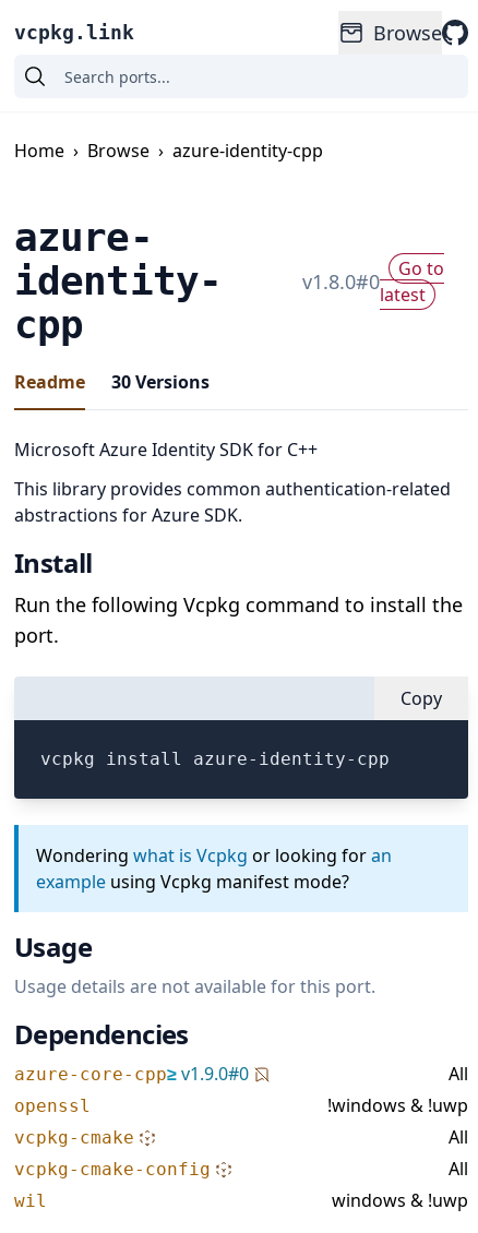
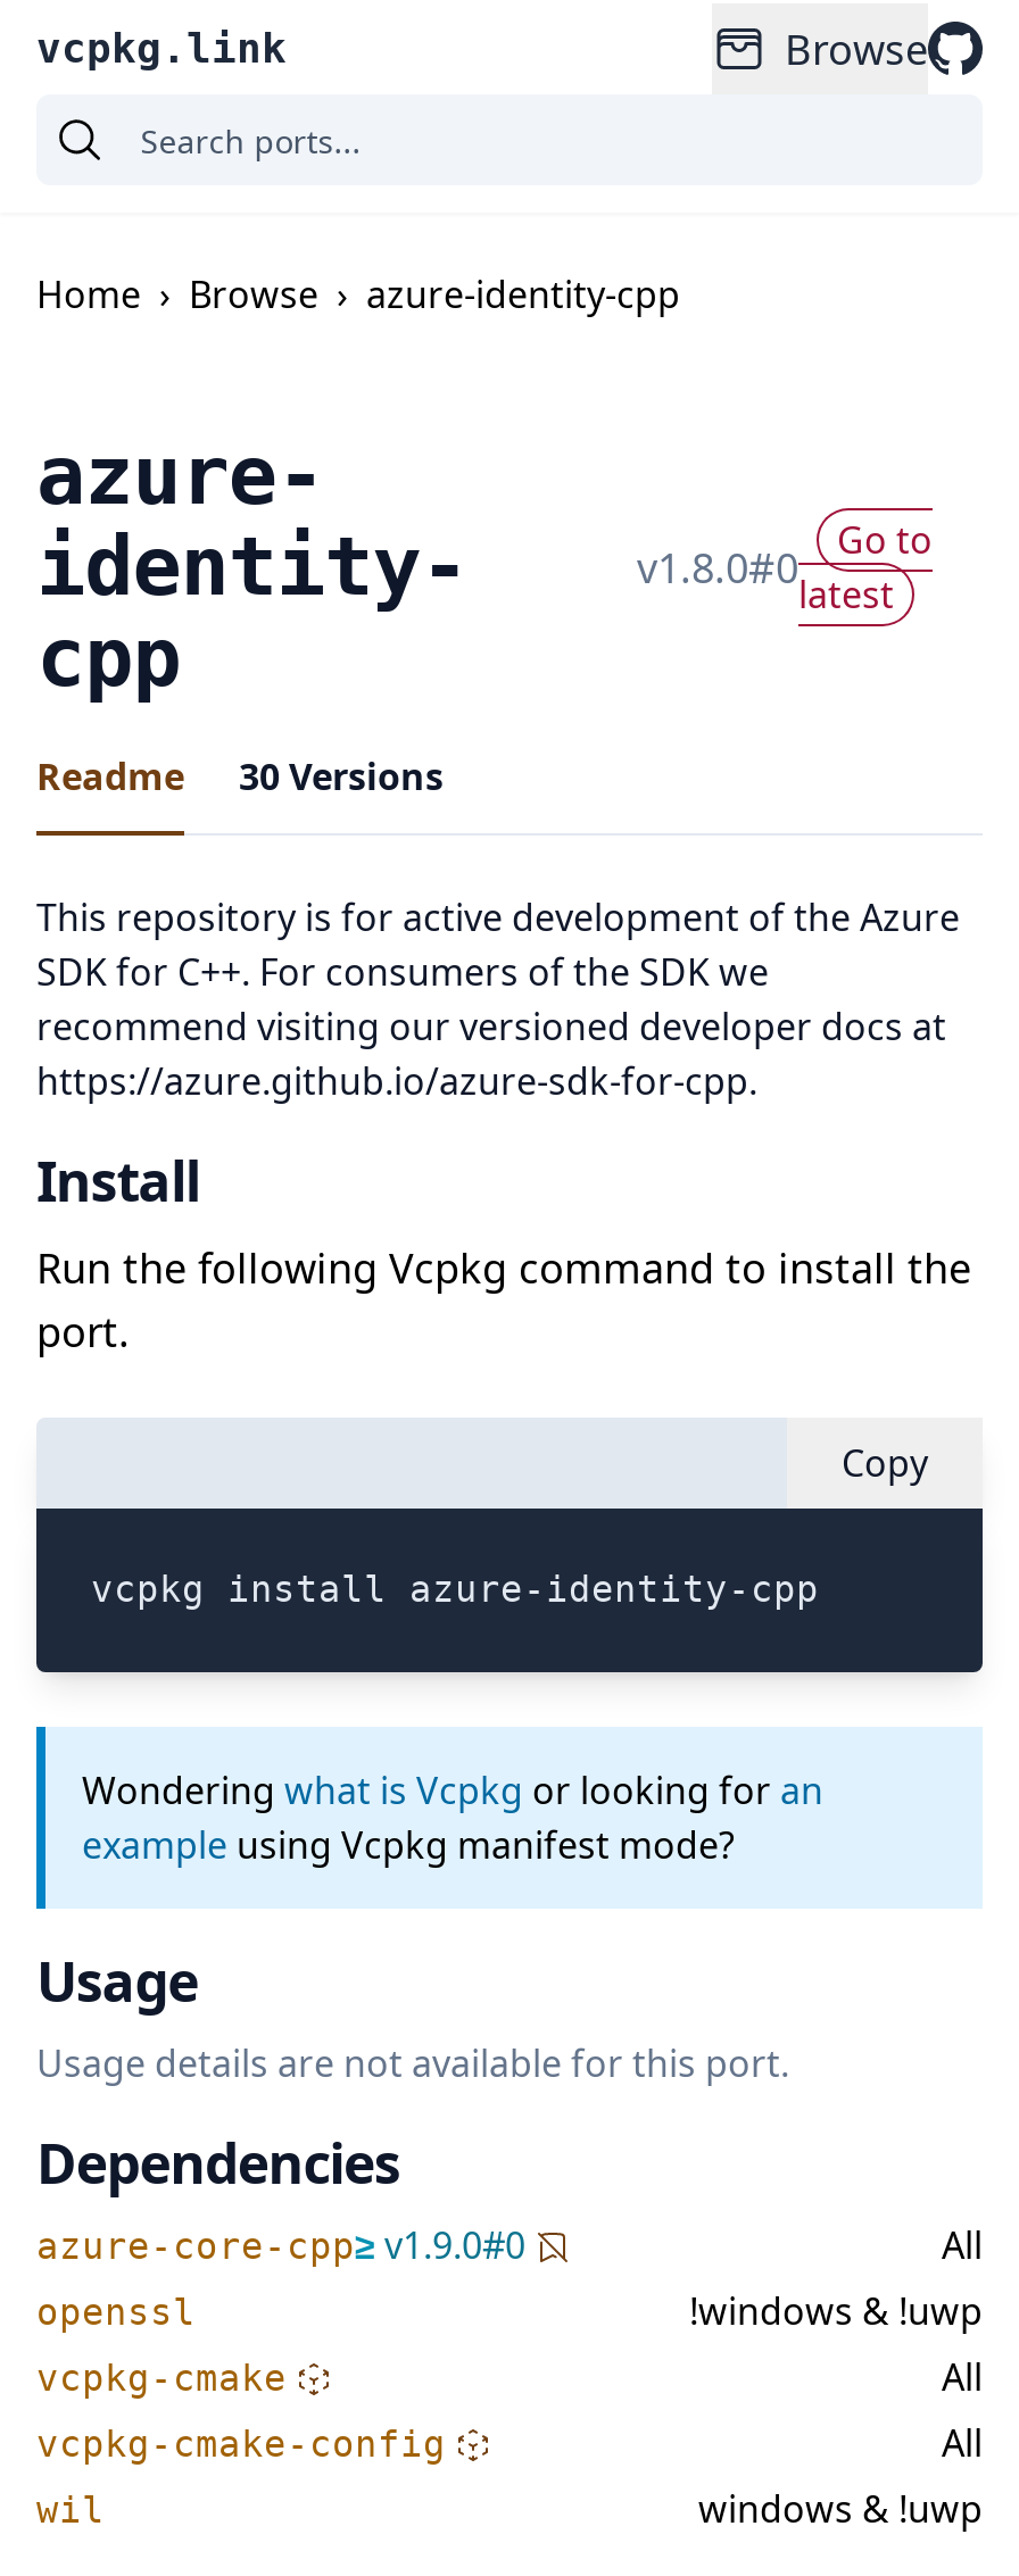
[14,438,451,527] Microsoft Azure Identity SDK for C++ | This library provides common authentication-related | abstractions for Azure SDK. -> [36,892,960,1106] This repository is for active development of the Azure | SDK for C++. For consumers of the SDK we | recommend visiting our versioned developer docs at | https://azure.github.io/azure-sdk-for-cpp.

